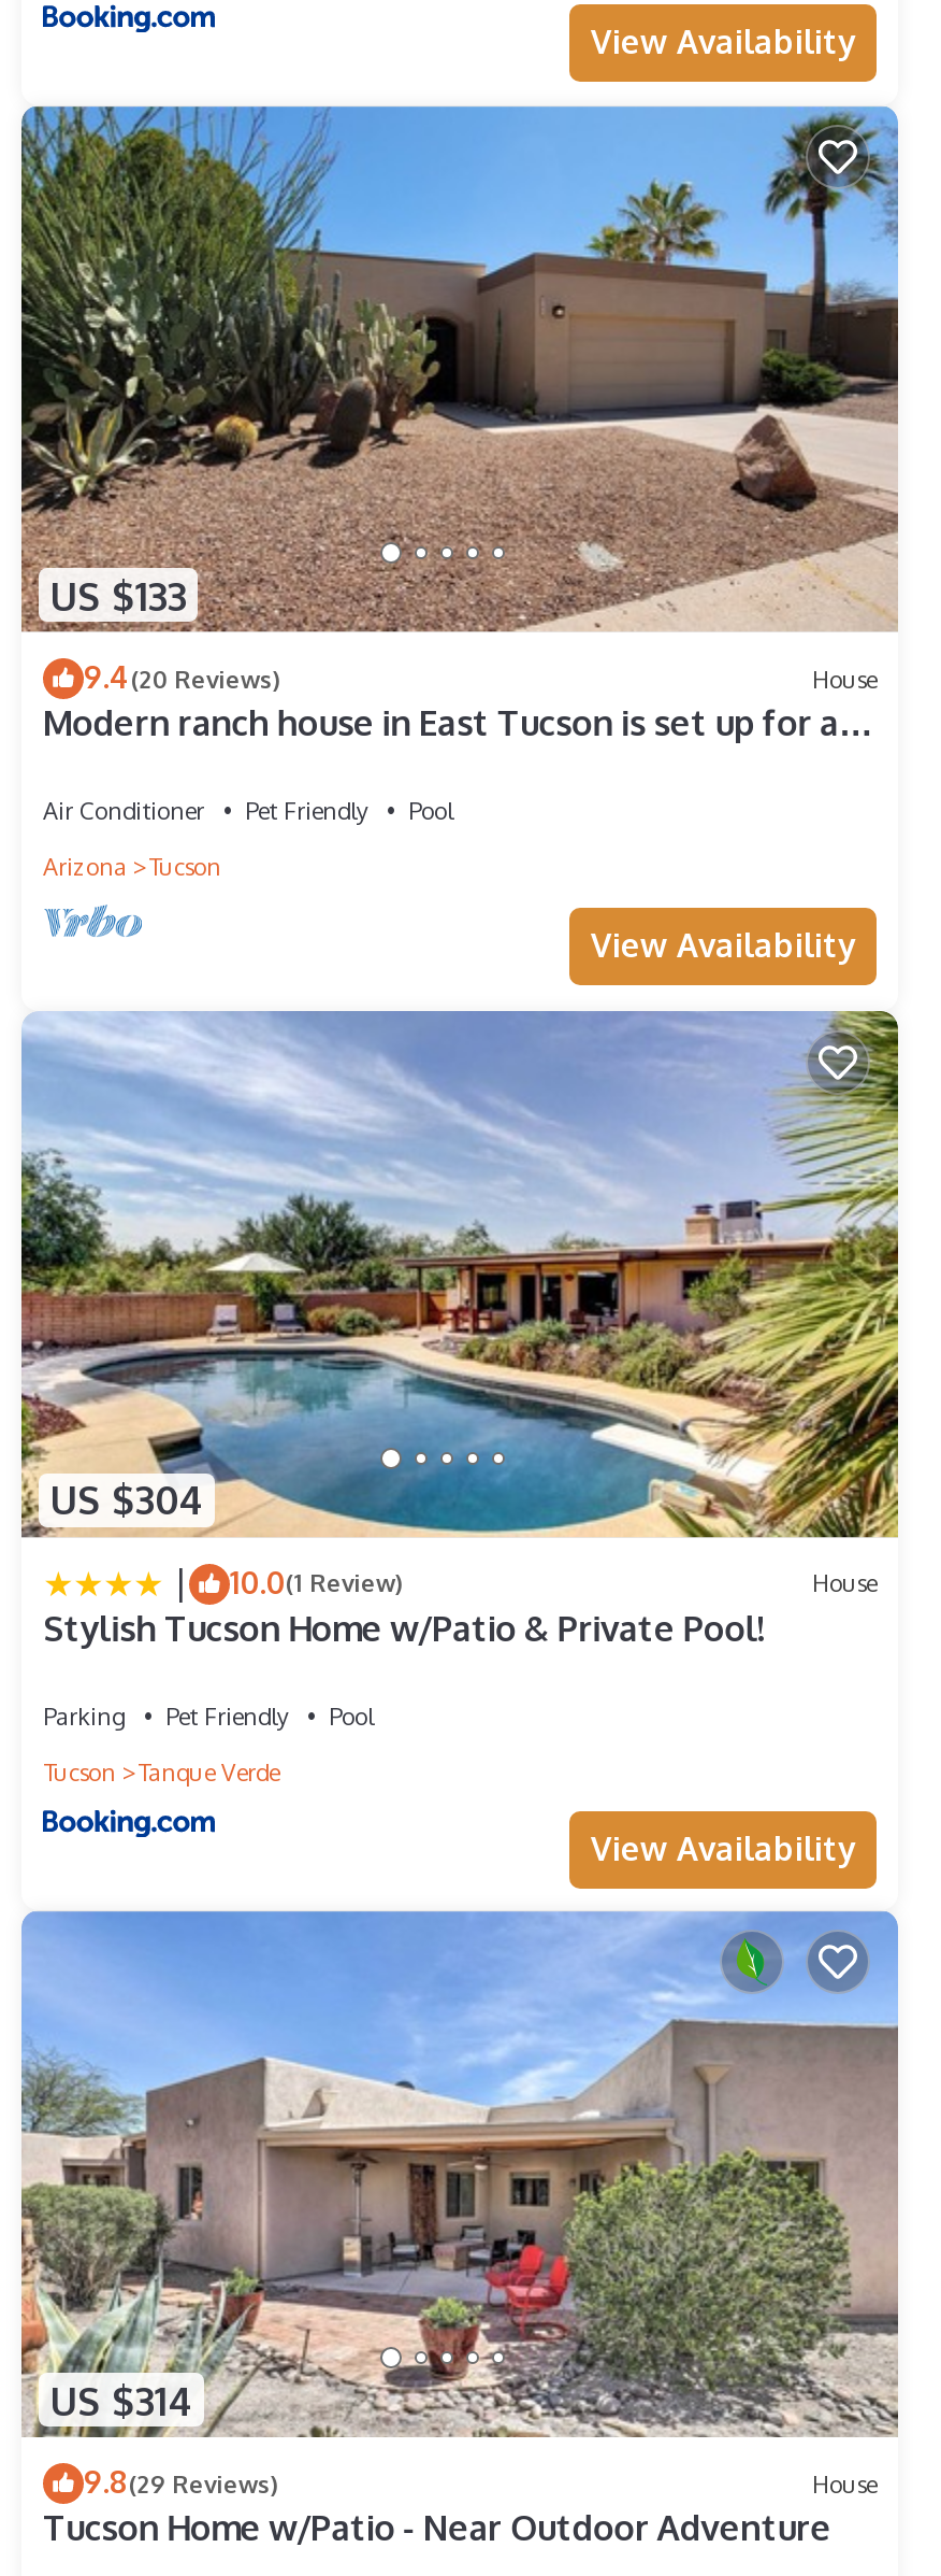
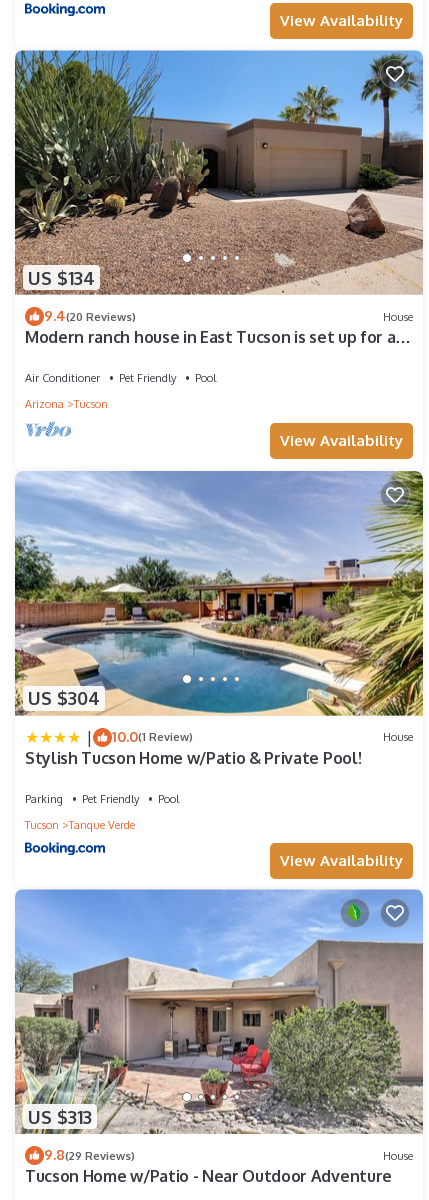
[49,571,187,619] US $133 -> [28,267,95,289] US $134
[49,2376,193,2424] US $314 -> [28,1106,92,1128] US $313

